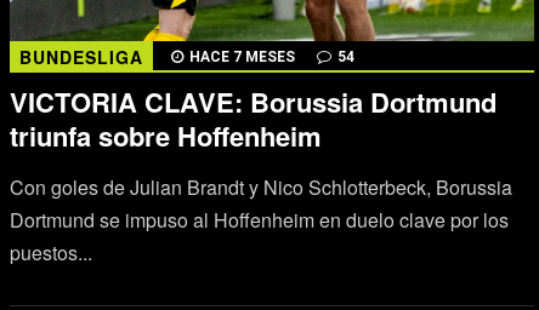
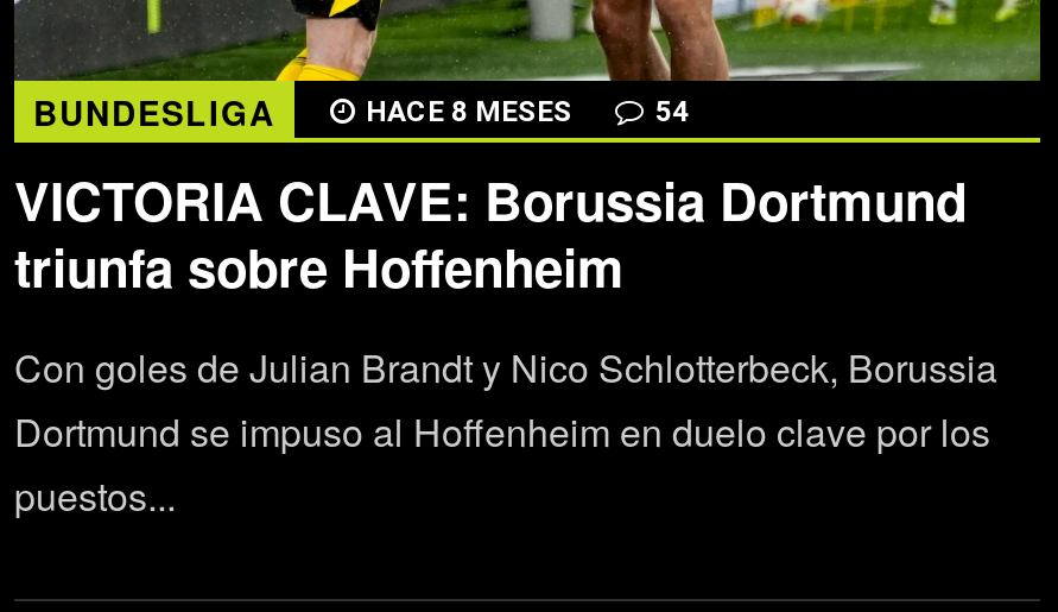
[189,48,295,65] HACE 7 MESES -> [366,95,572,128] HACE 8 MESES

